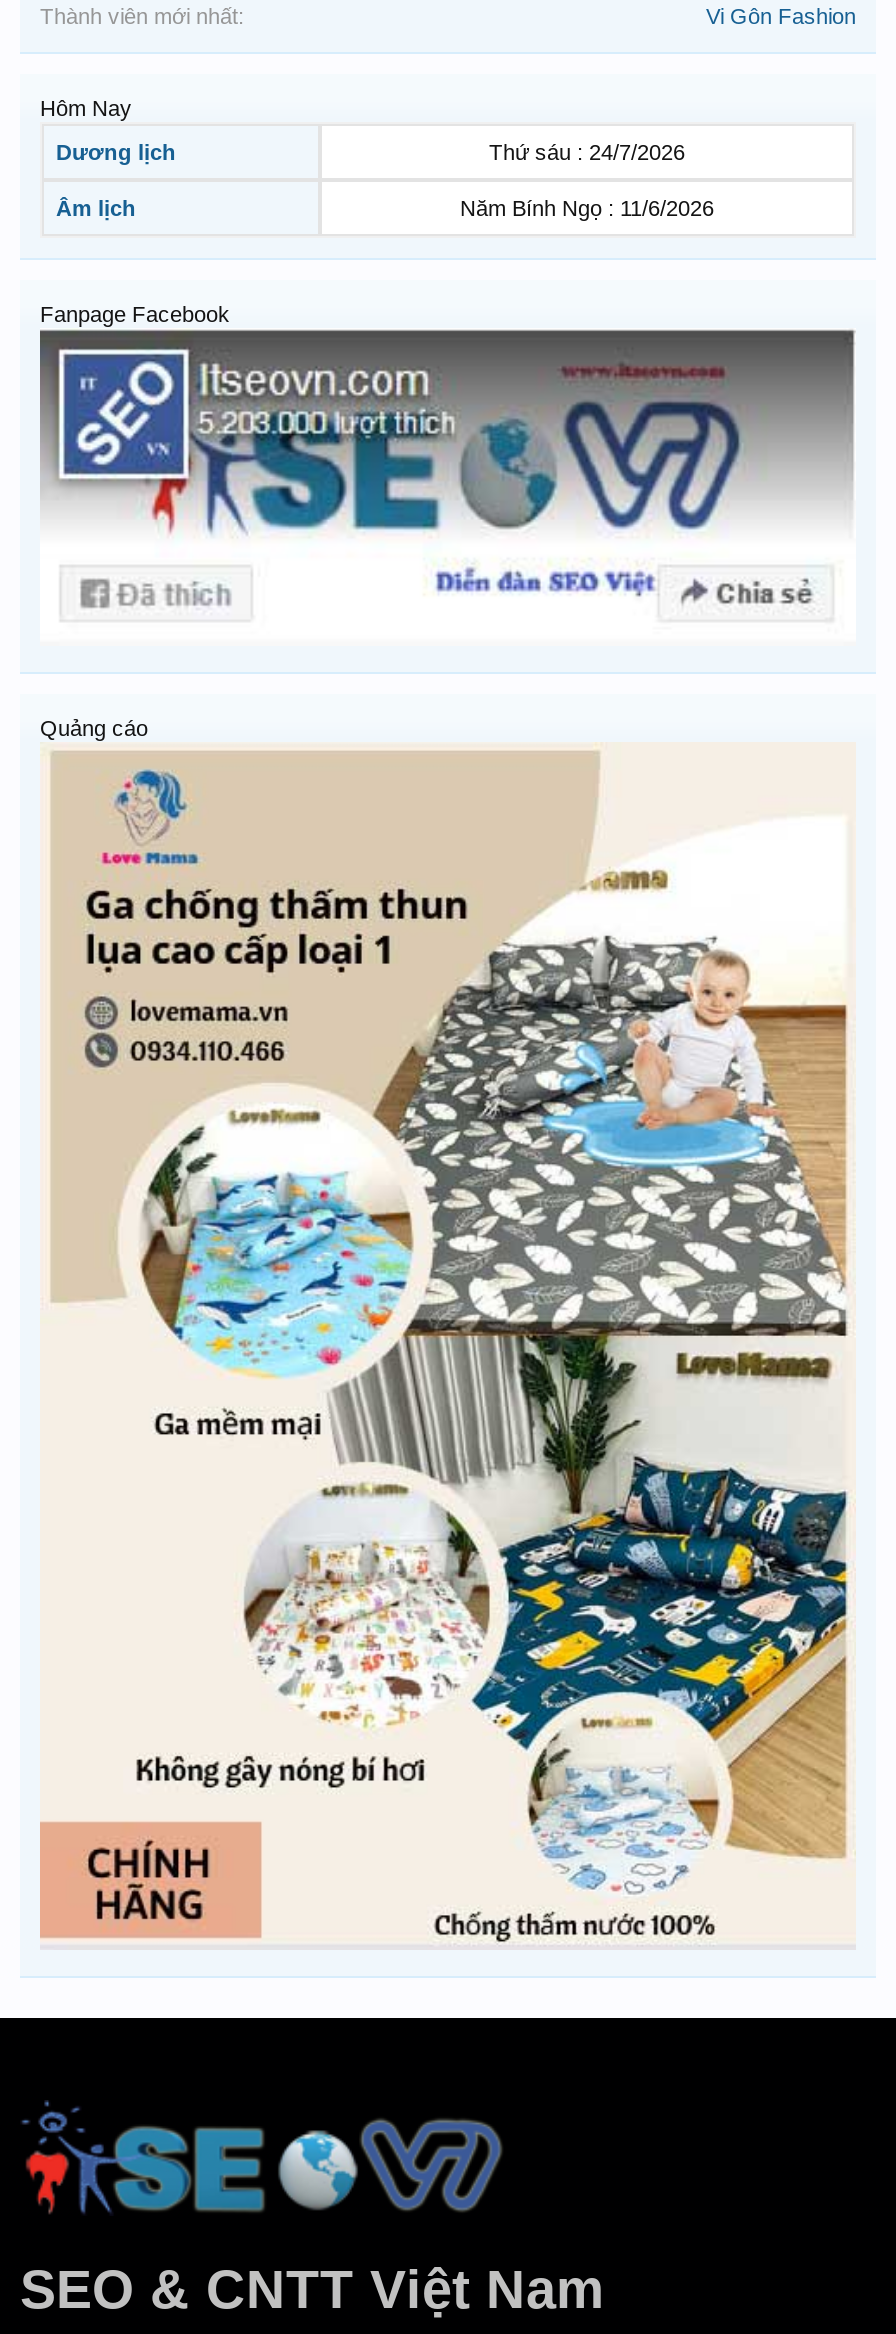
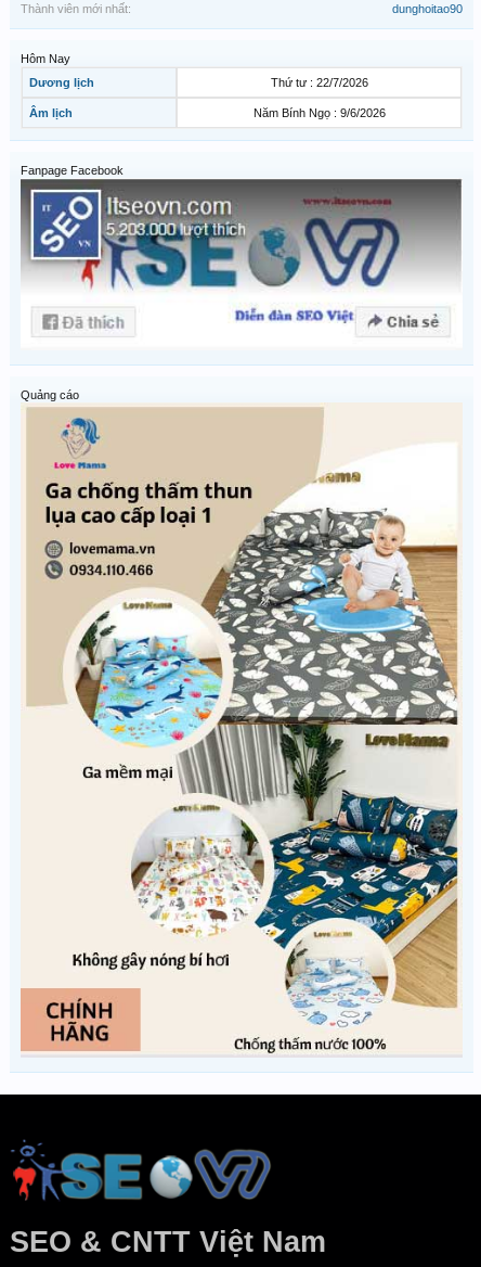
[706,4,856,28] Vi Gôn Fashion -> [392,2,463,15] dunghoitao90
[489,140,685,164] Thứ sáu : 24/7/2026 -> [270,76,368,89] Thứ tư : 22/7/2026
[460,196,714,220] Năm Bính Ngọ : 11/6/2026 -> [253,107,385,120] Năm Bính Ngọ : 9/6/2026

